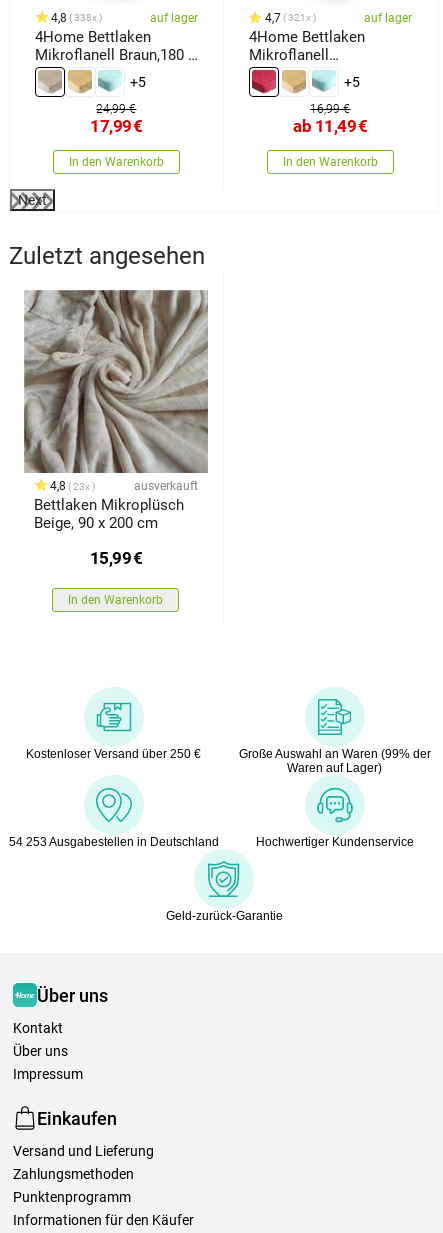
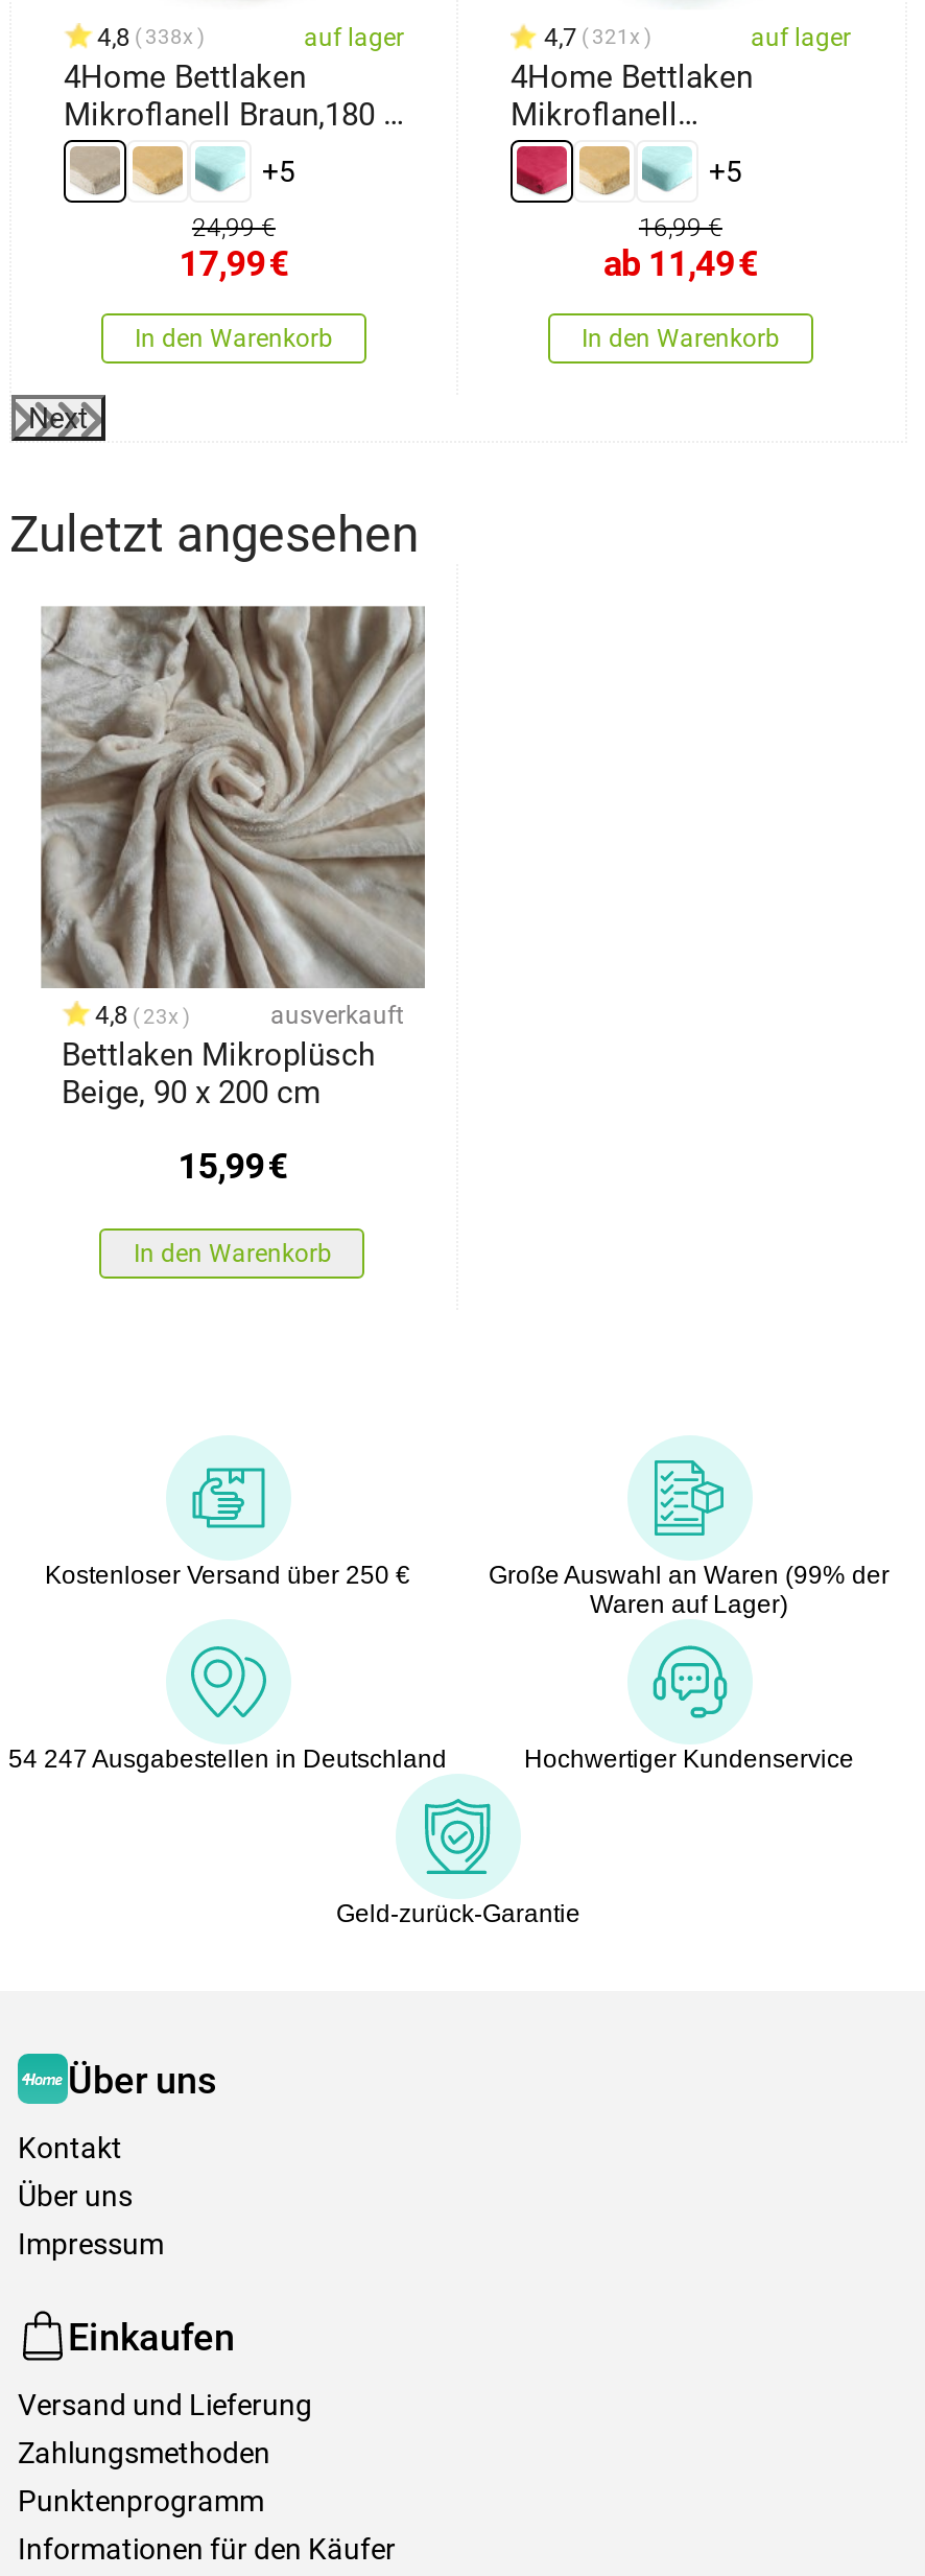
[8,835,218,849] 54 253 Ausgabestellen in Deutschland -> [8,1745,447,1774] 54 247 Ausgabestellen in Deutschland

